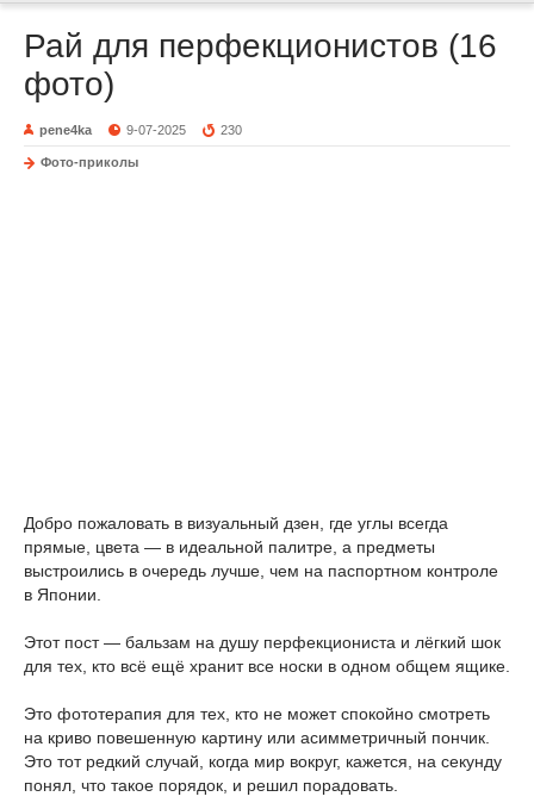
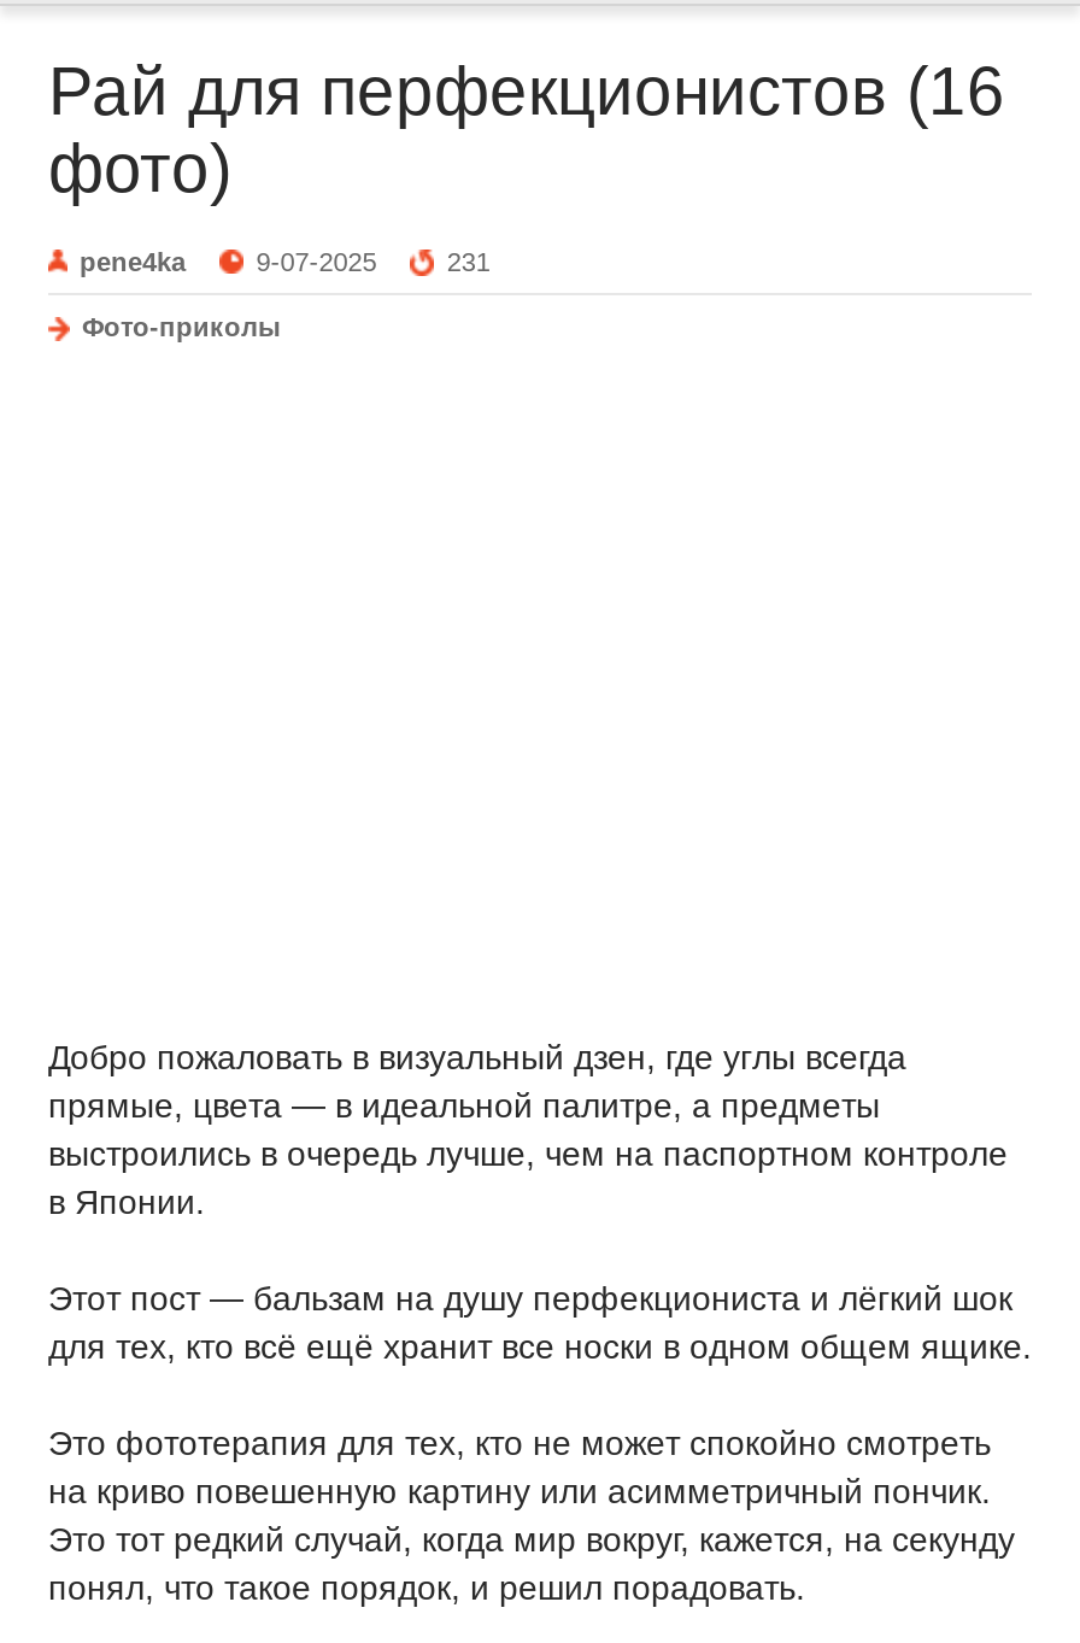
[221,123,242,137] 230 -> [447,247,490,276] 231

